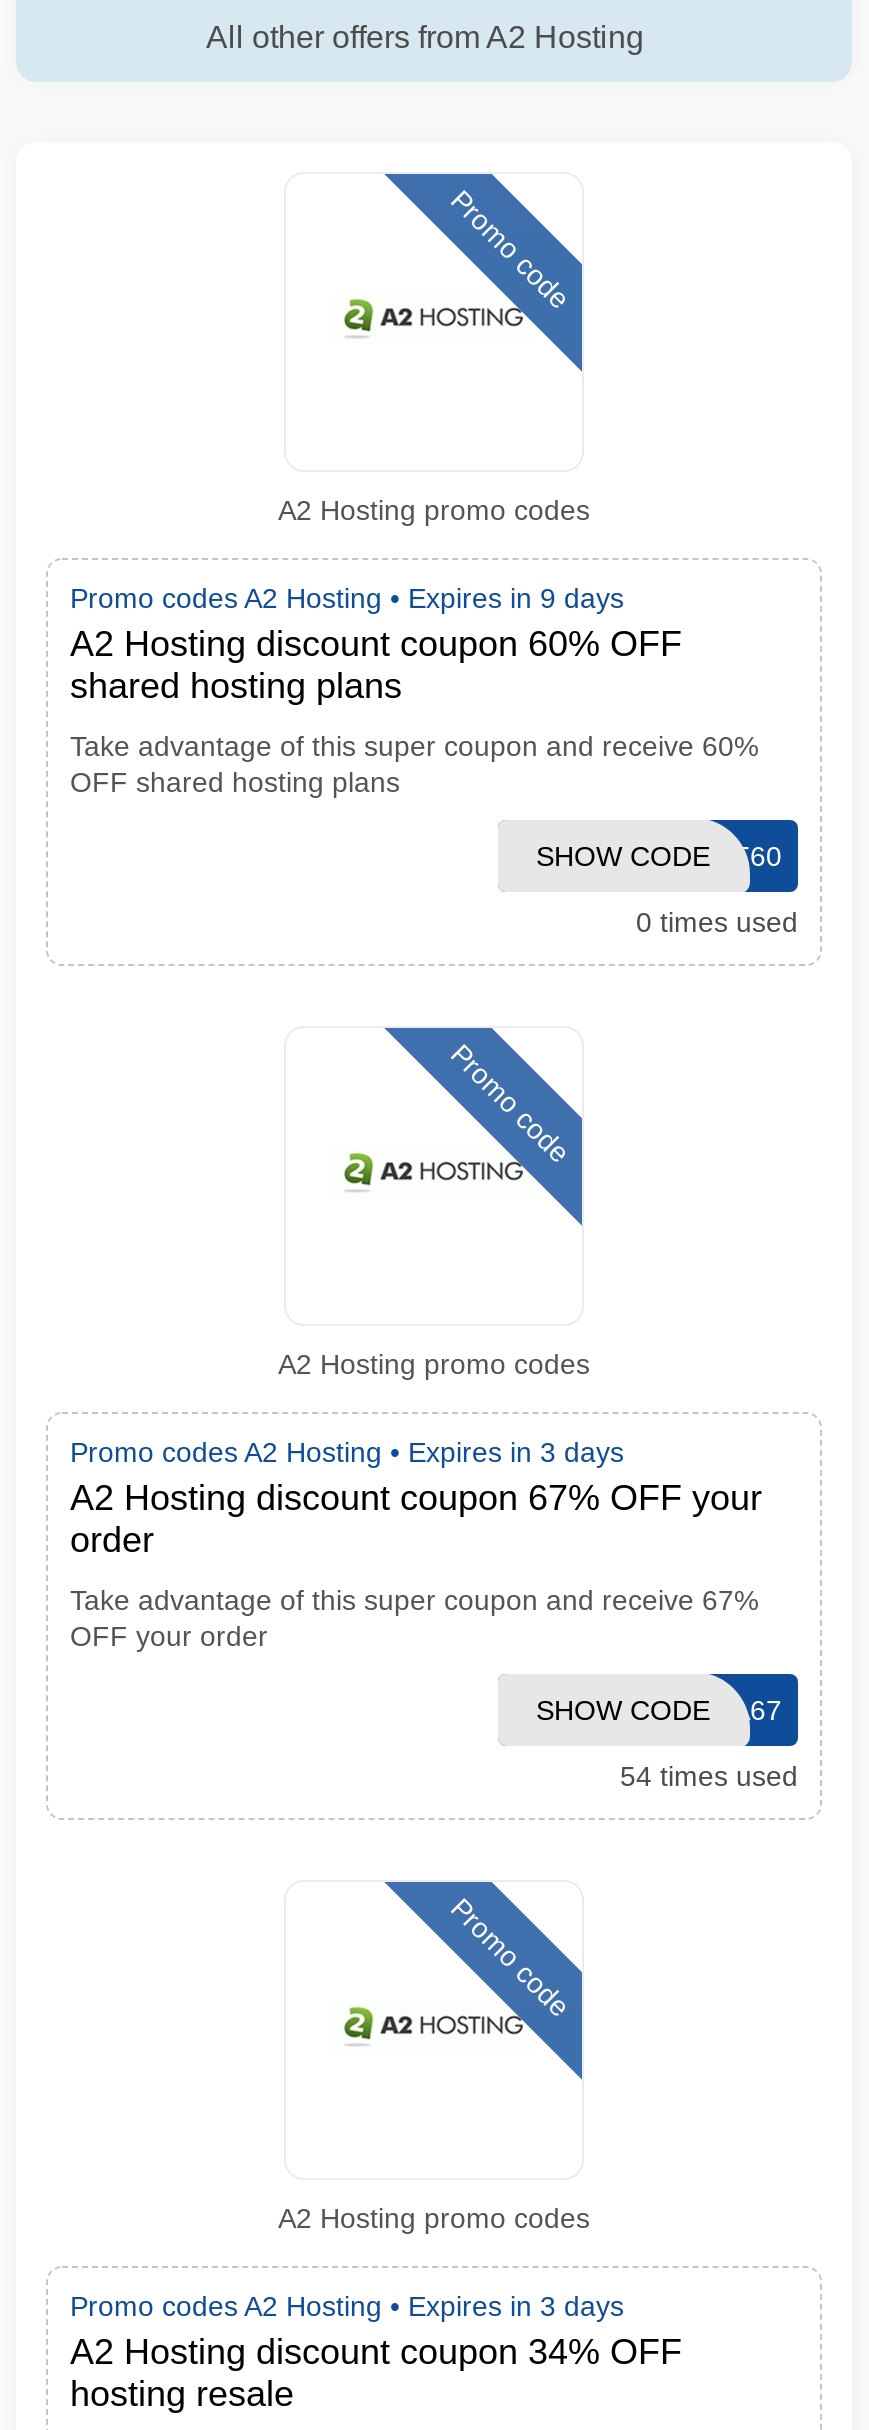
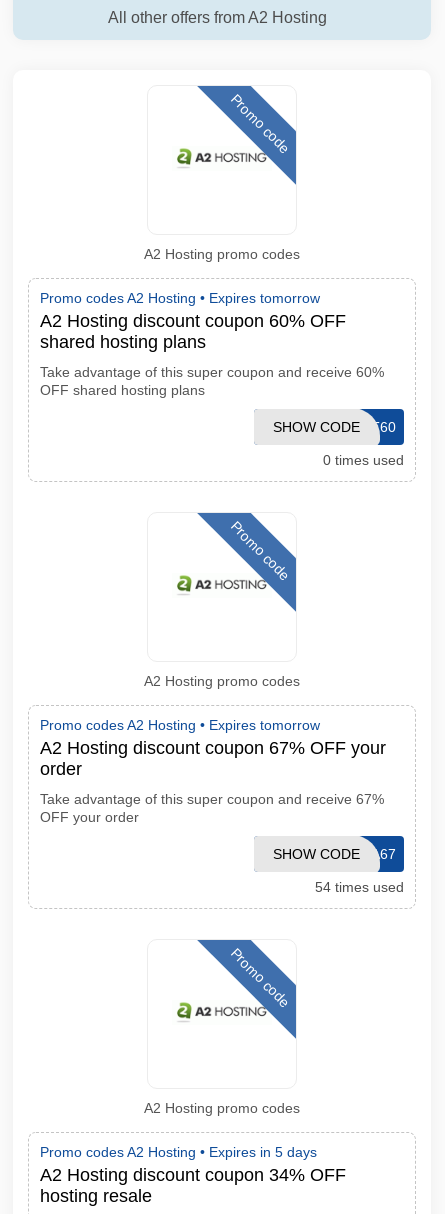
[70,582,624,614] Promo codes A2 Hosting • Expires in 9 days -> [40,290,320,306] Promo codes A2 Hosting • Expires tomorrow
[70,1436,624,1468] Promo codes A2 Hosting • Expires in 3 days -> [40,717,320,733] Promo codes A2 Hosting • Expires tomorrow
[70,2290,624,2322] Promo codes A2 Hosting • Expires in 3 days -> [40,1144,317,1160] Promo codes A2 Hosting • Expires in 5 days

